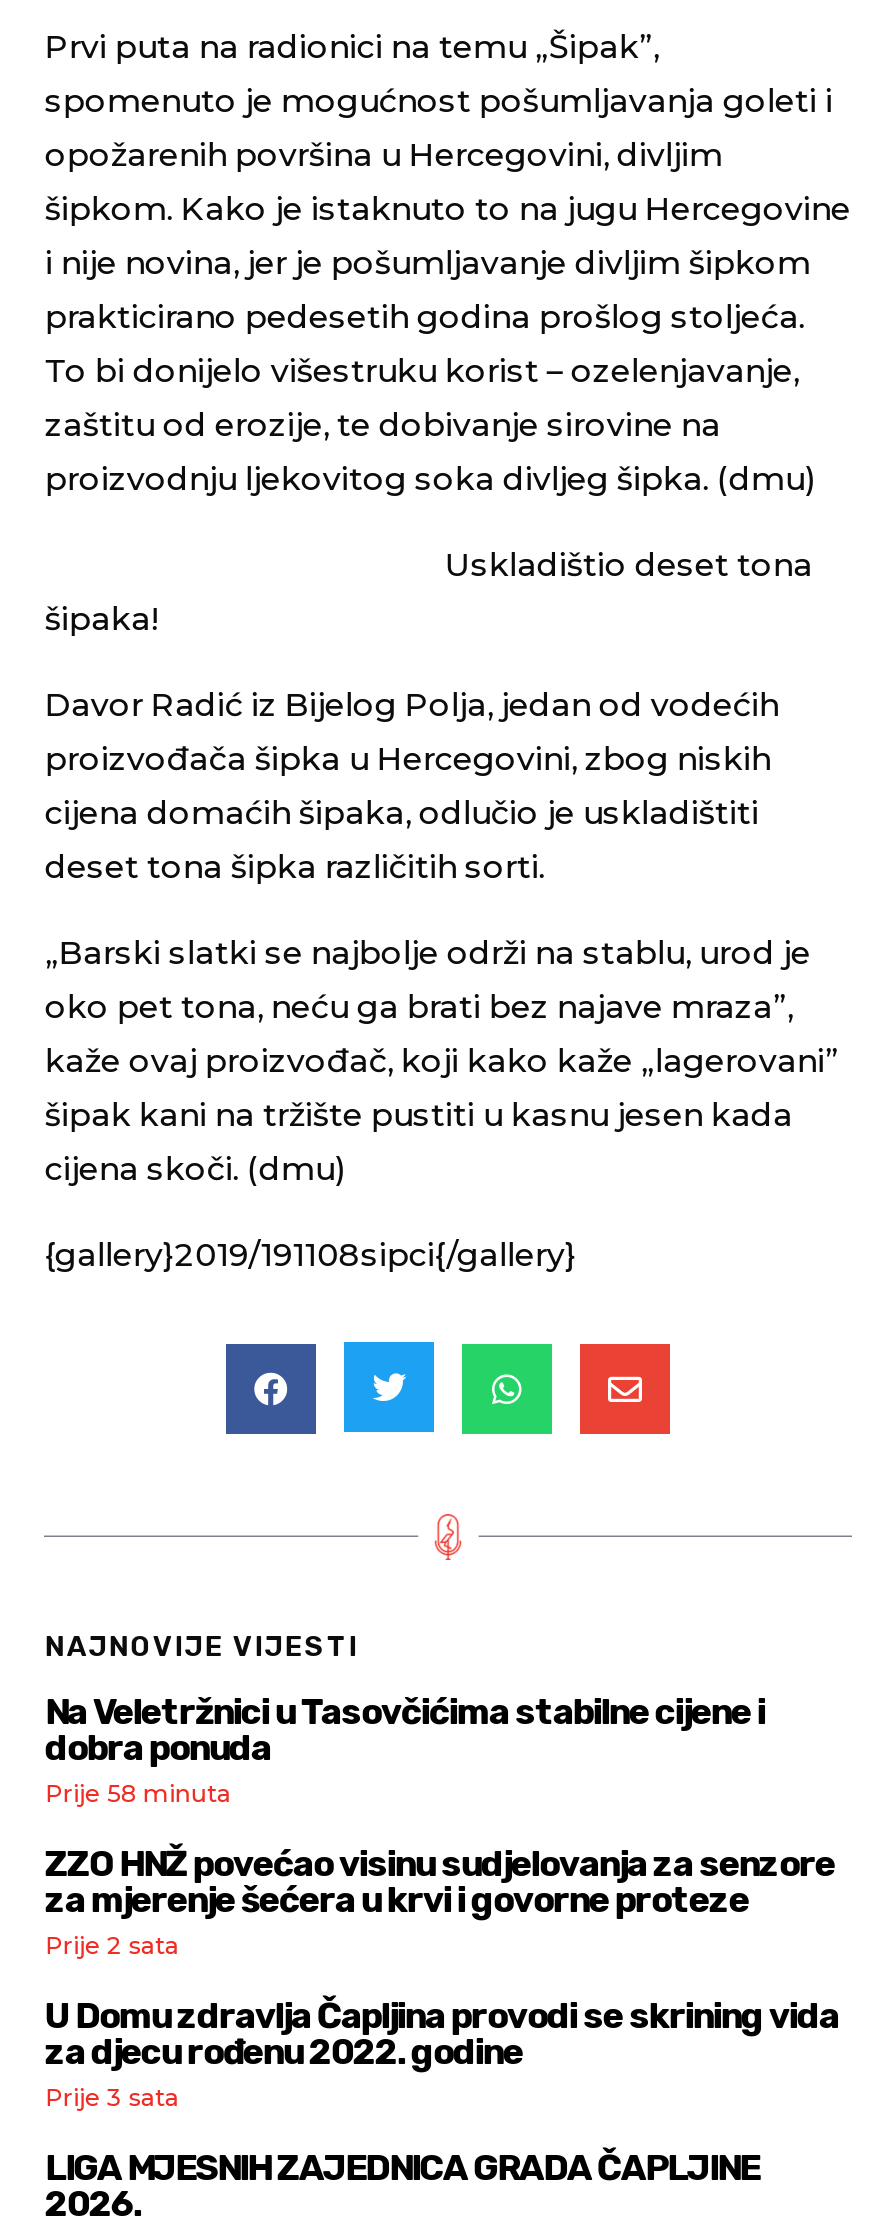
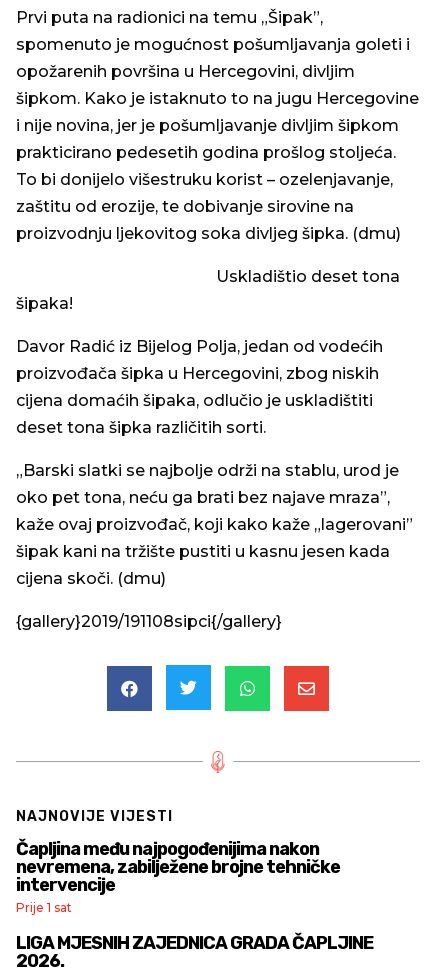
[45,1689,839,2111] Na Veletržnici u Tasovčićima stabilne cijene i | dobra ponuda | Prije 58 minuta | ZZO HNŽ povećao visinu sudjelovanja za senzore | za mjerenje šećera u krvi i govorne proteze | Prije 2 sata | U Domu zdravlja Čapljina provodi se skrining vida | za djecu rođenu 2022. godine | Prije 3 sata -> [16,838,340,915] Čapljina među najpogođenijima nakon | nevremena, zabilježene brojne tehničke | intervencije | Prije 1 sat

